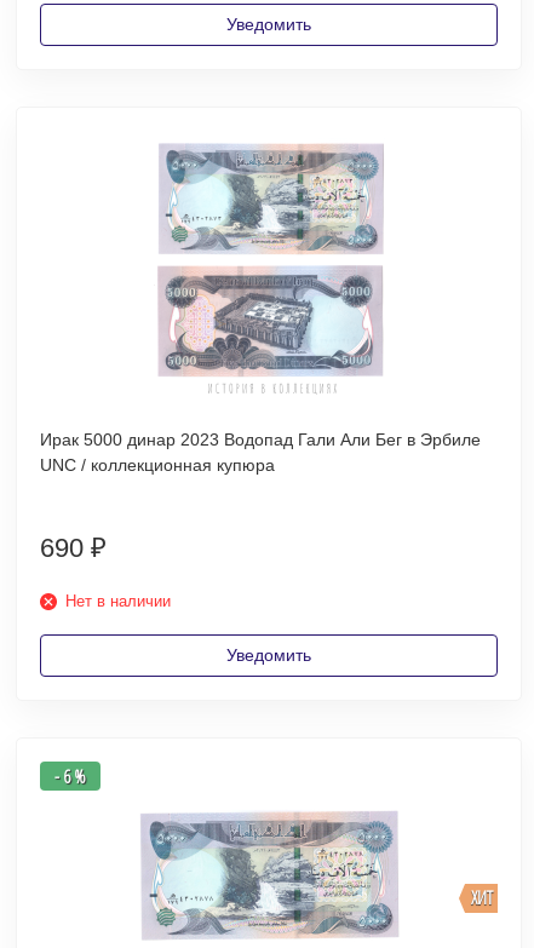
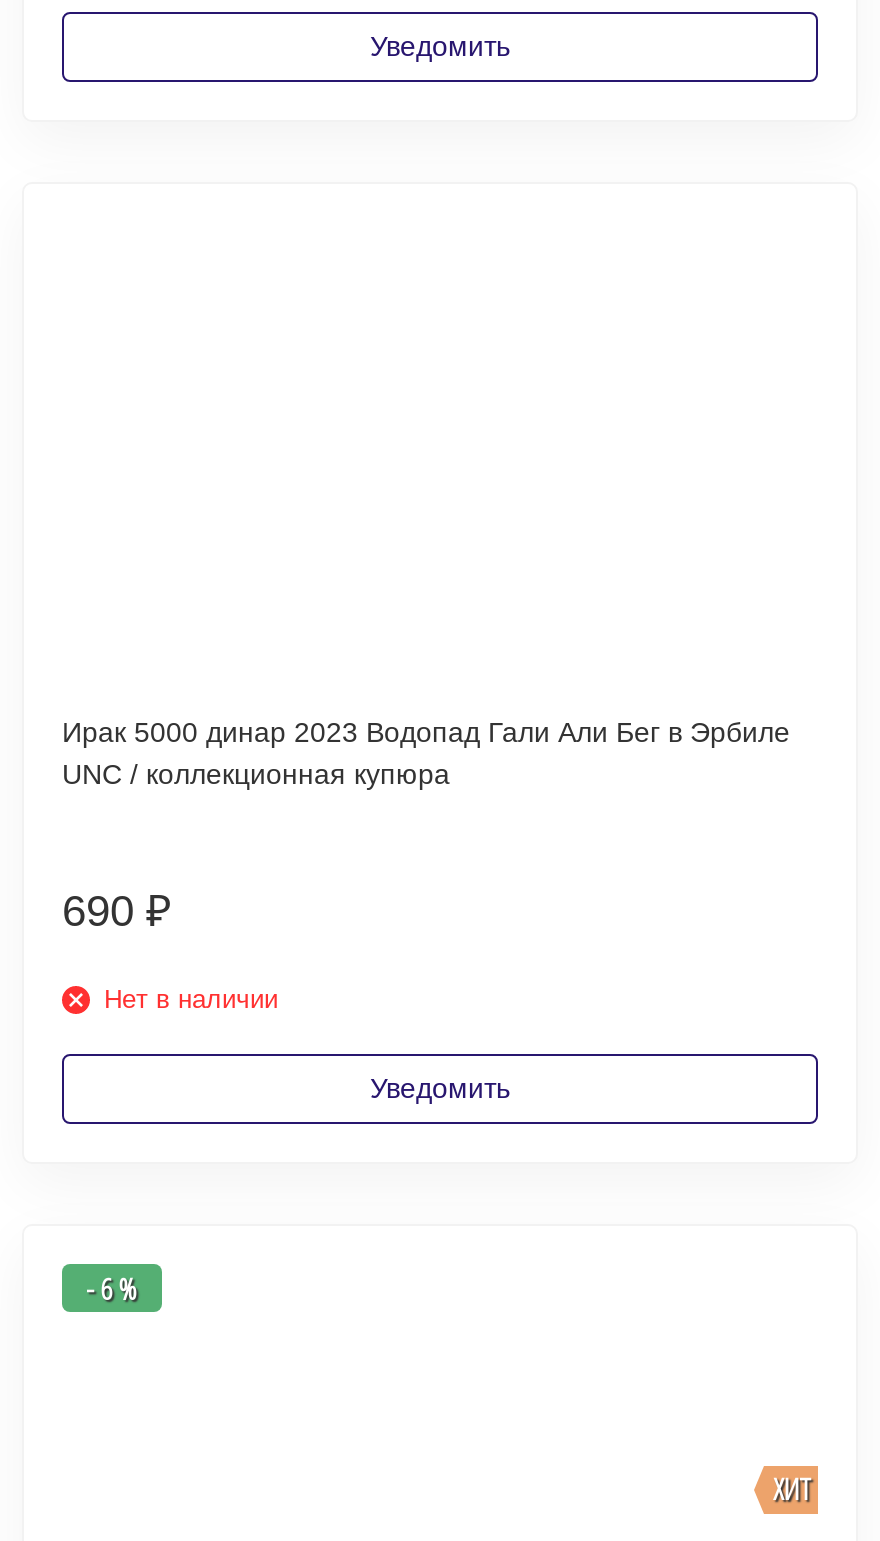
[159,143,385,255] [image] -> none
[157,265,384,393] [image] -> none
[140,810,400,941] [image] -> none

